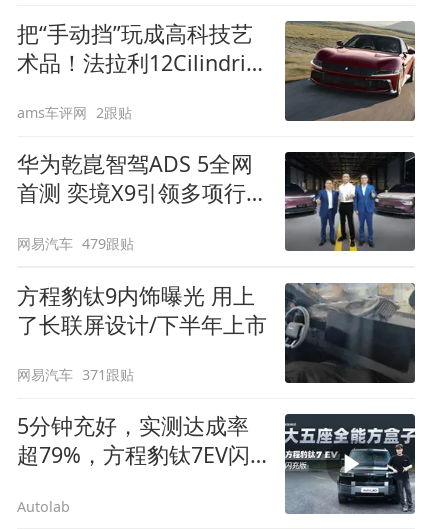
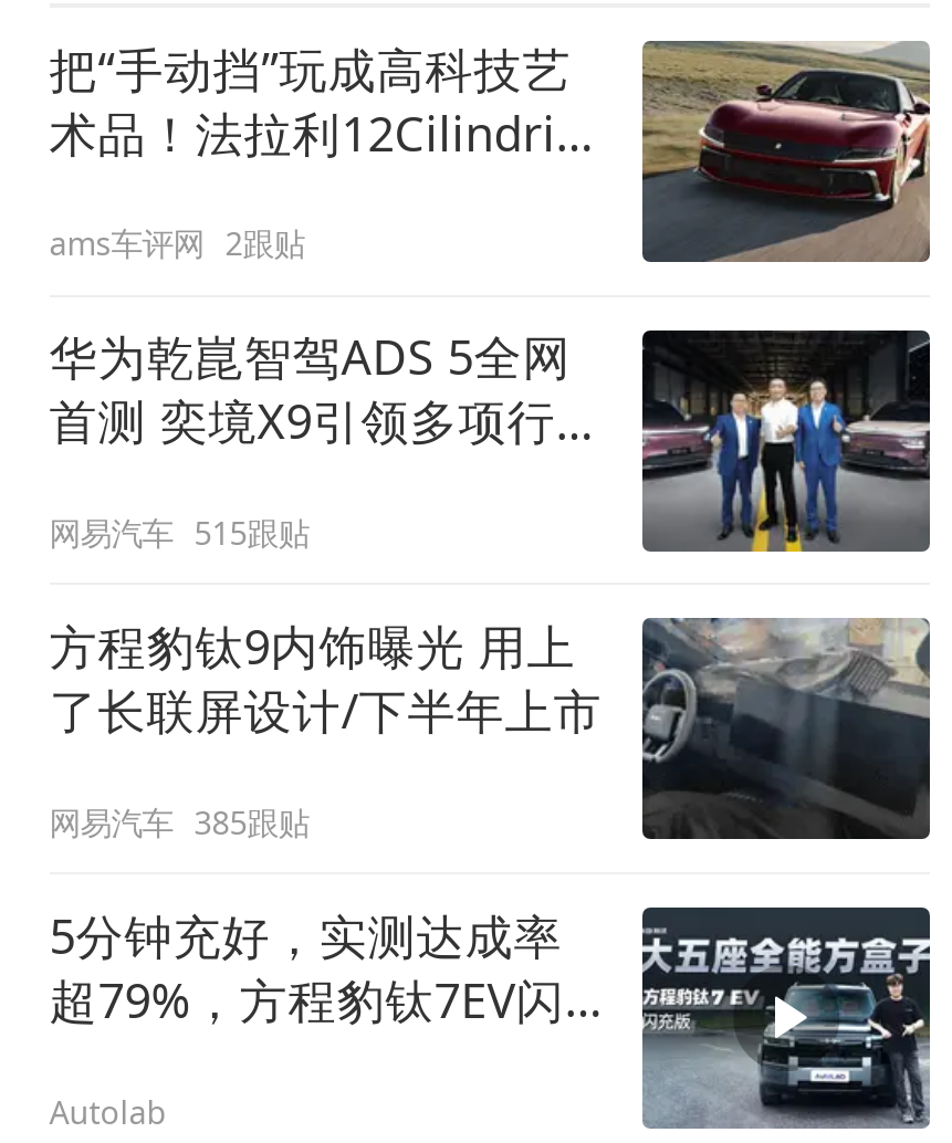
[17,234,134,253] 网易汽车 479跟贴 -> [49,511,309,553] 网易汽车 515跟贴
[17,365,134,384] 网易汽车 371跟贴 -> [49,800,309,842] 网易汽车 385跟贴

